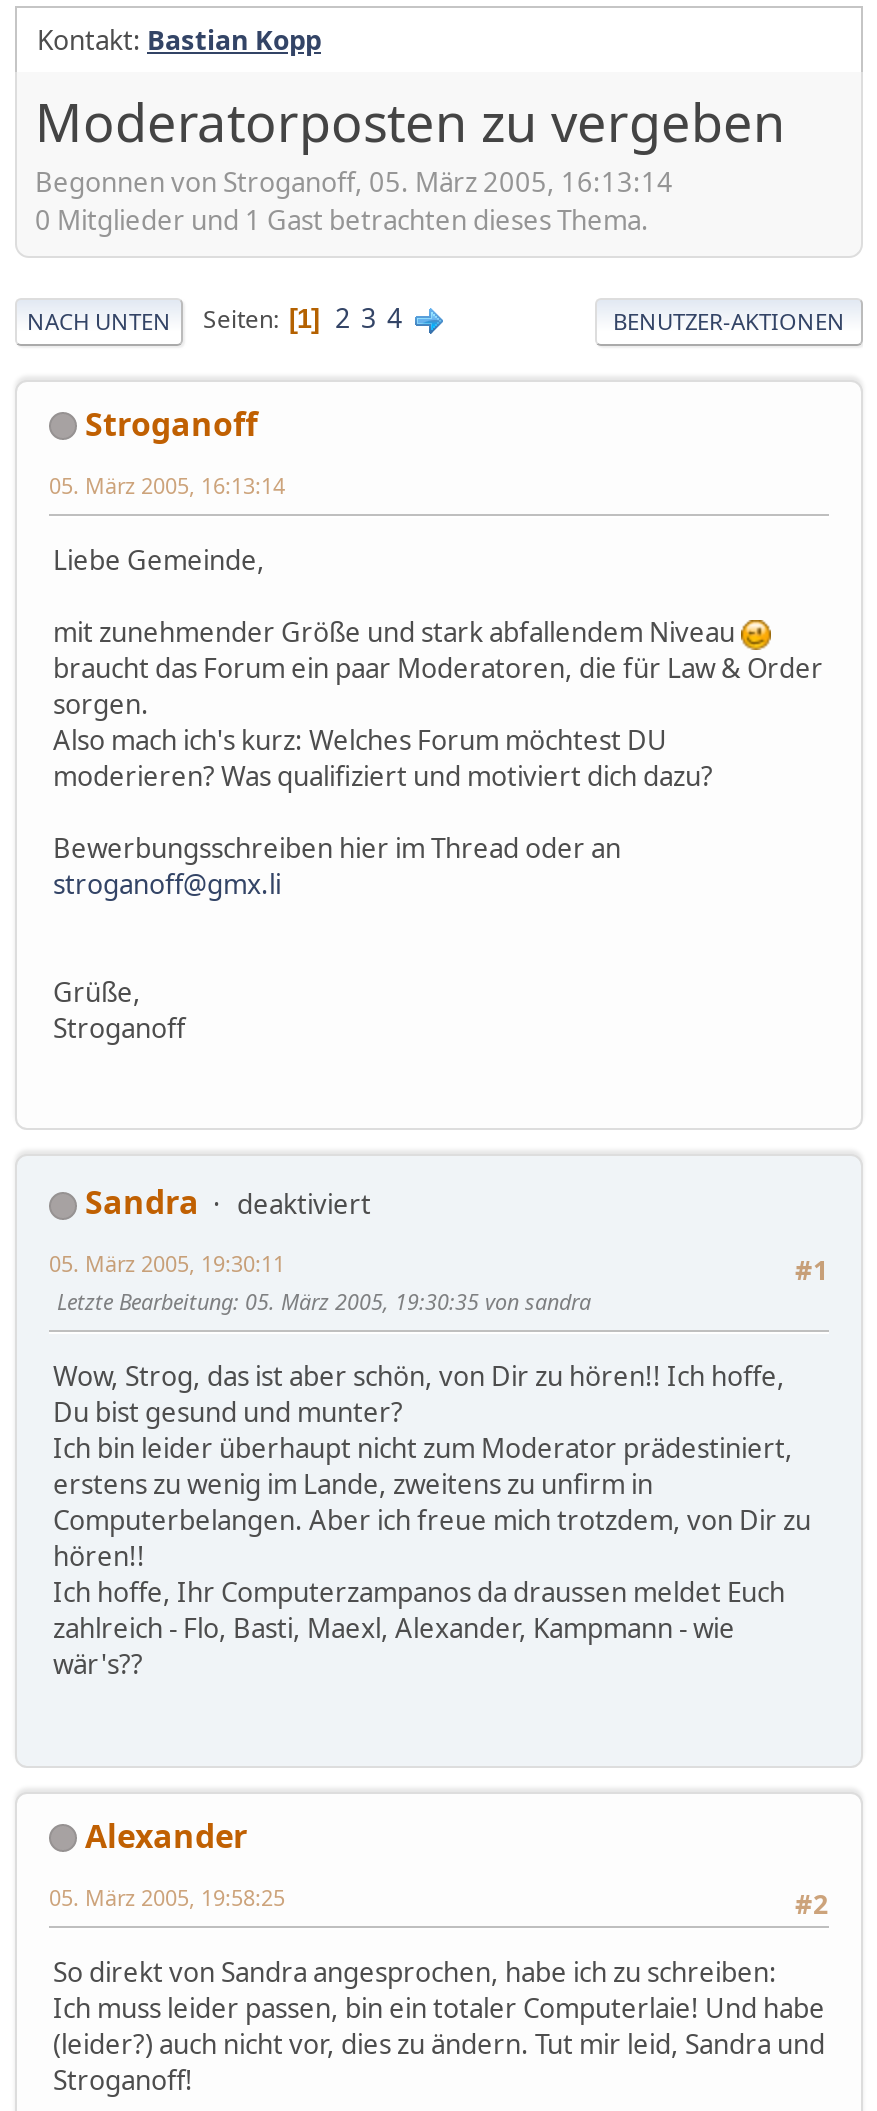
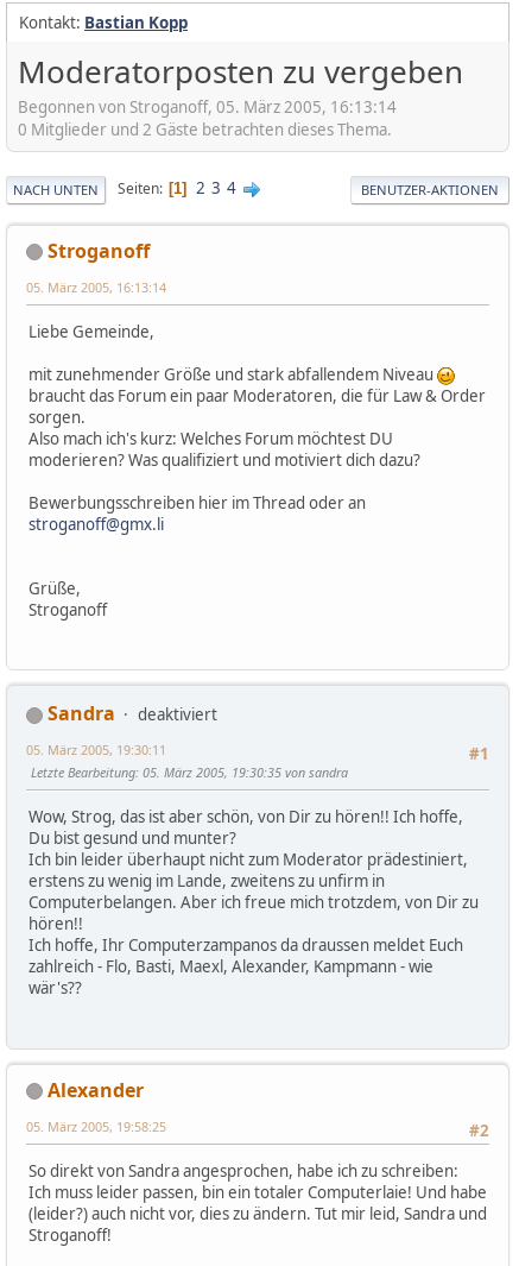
[35,201,649,237] 0 Mitglieder und 1 Gast betrachten dieses Thema. -> [18,118,392,140] 0 Mitglieder und 2 Gäste betrachten dieses Thema.

